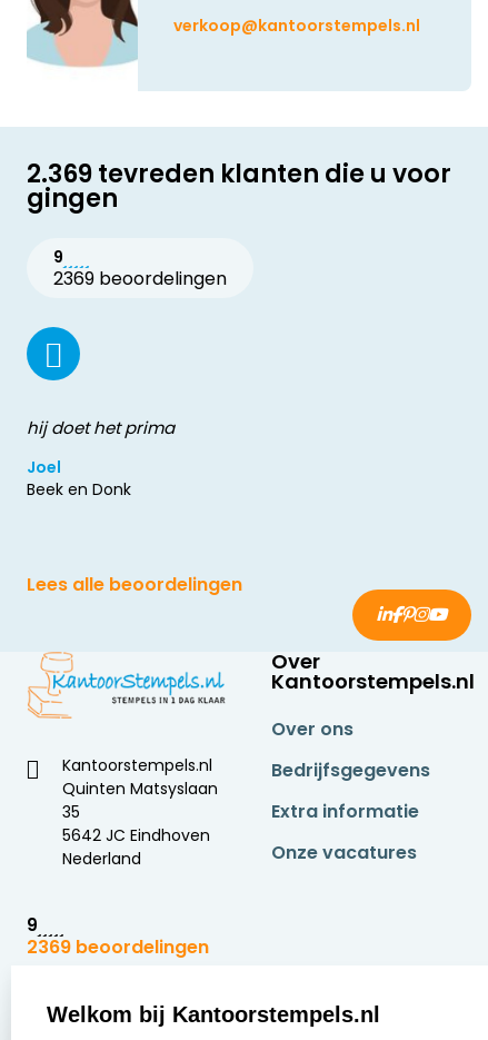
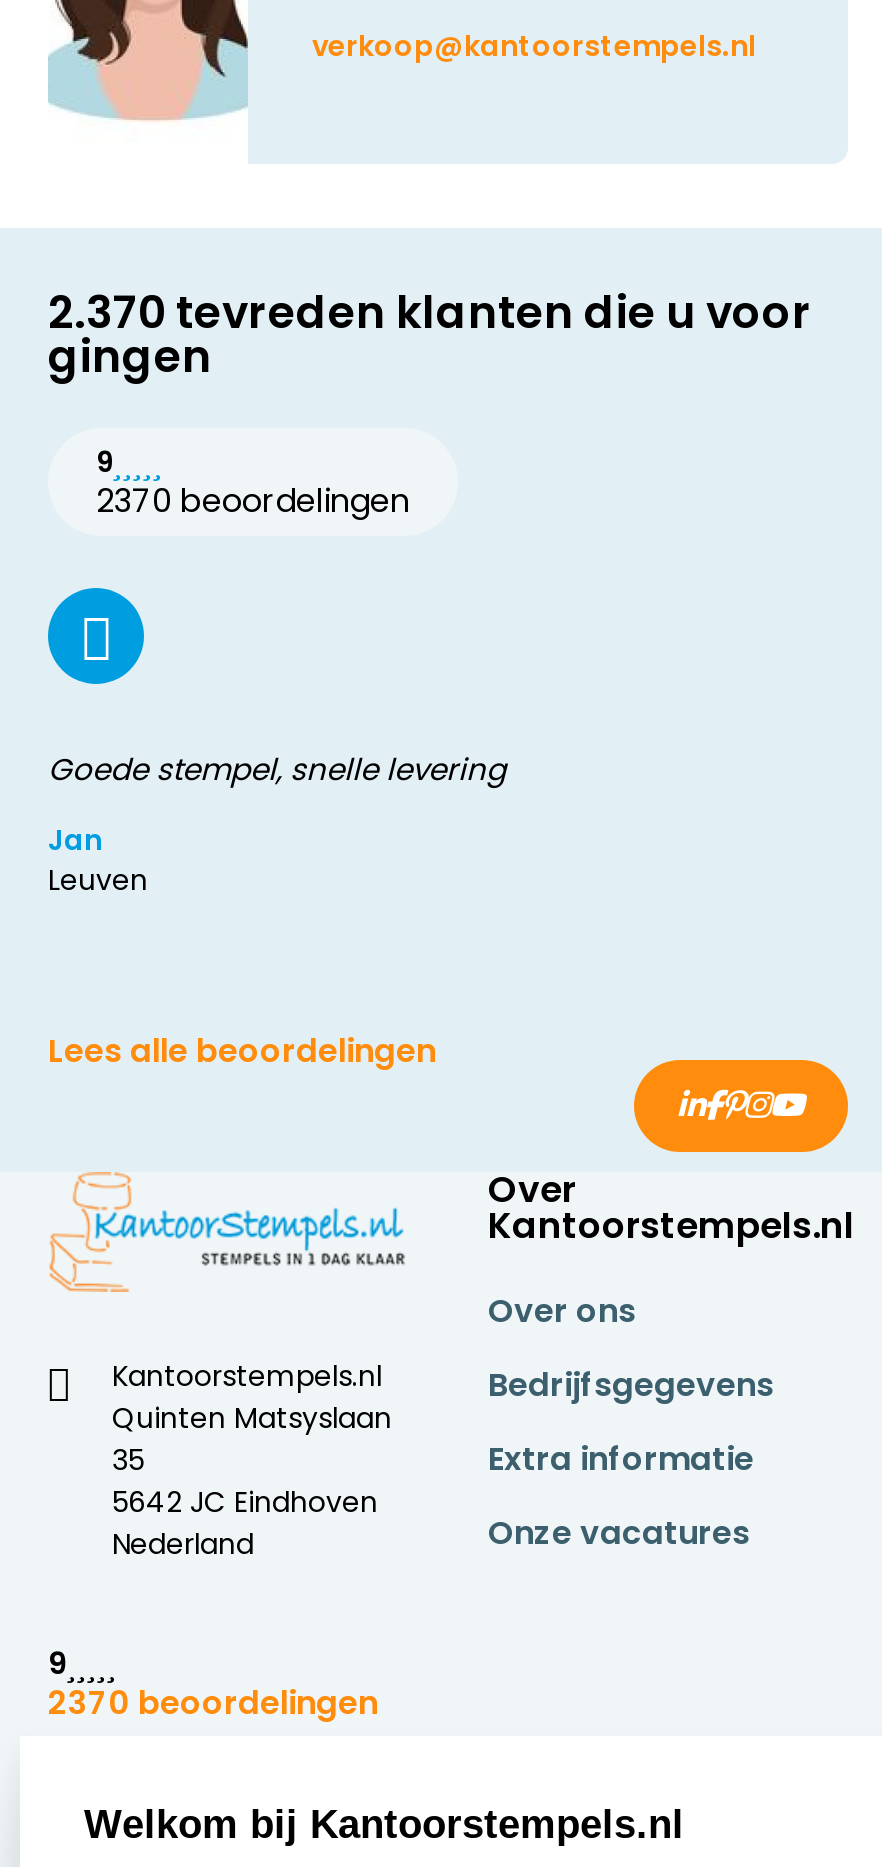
[27,157,451,191] 2.369 tevreden klanten die u voor -> [48,282,812,344] 2.370 tevreden klanten die u voor
[53,266,227,291] 2369 beoordelingen -> [96,478,410,524] 2370 beoordelingen
[27,416,175,439] hij doet het prima -> [48,748,506,790] Goede stempel, snelle levering
[27,456,131,500] Joel | Beek en Donk -> [48,820,148,900] Jan | Leuven
[27,934,209,960] 2369 beoordelingen -> [48,1680,378,1726] 2370 beoordelingen

